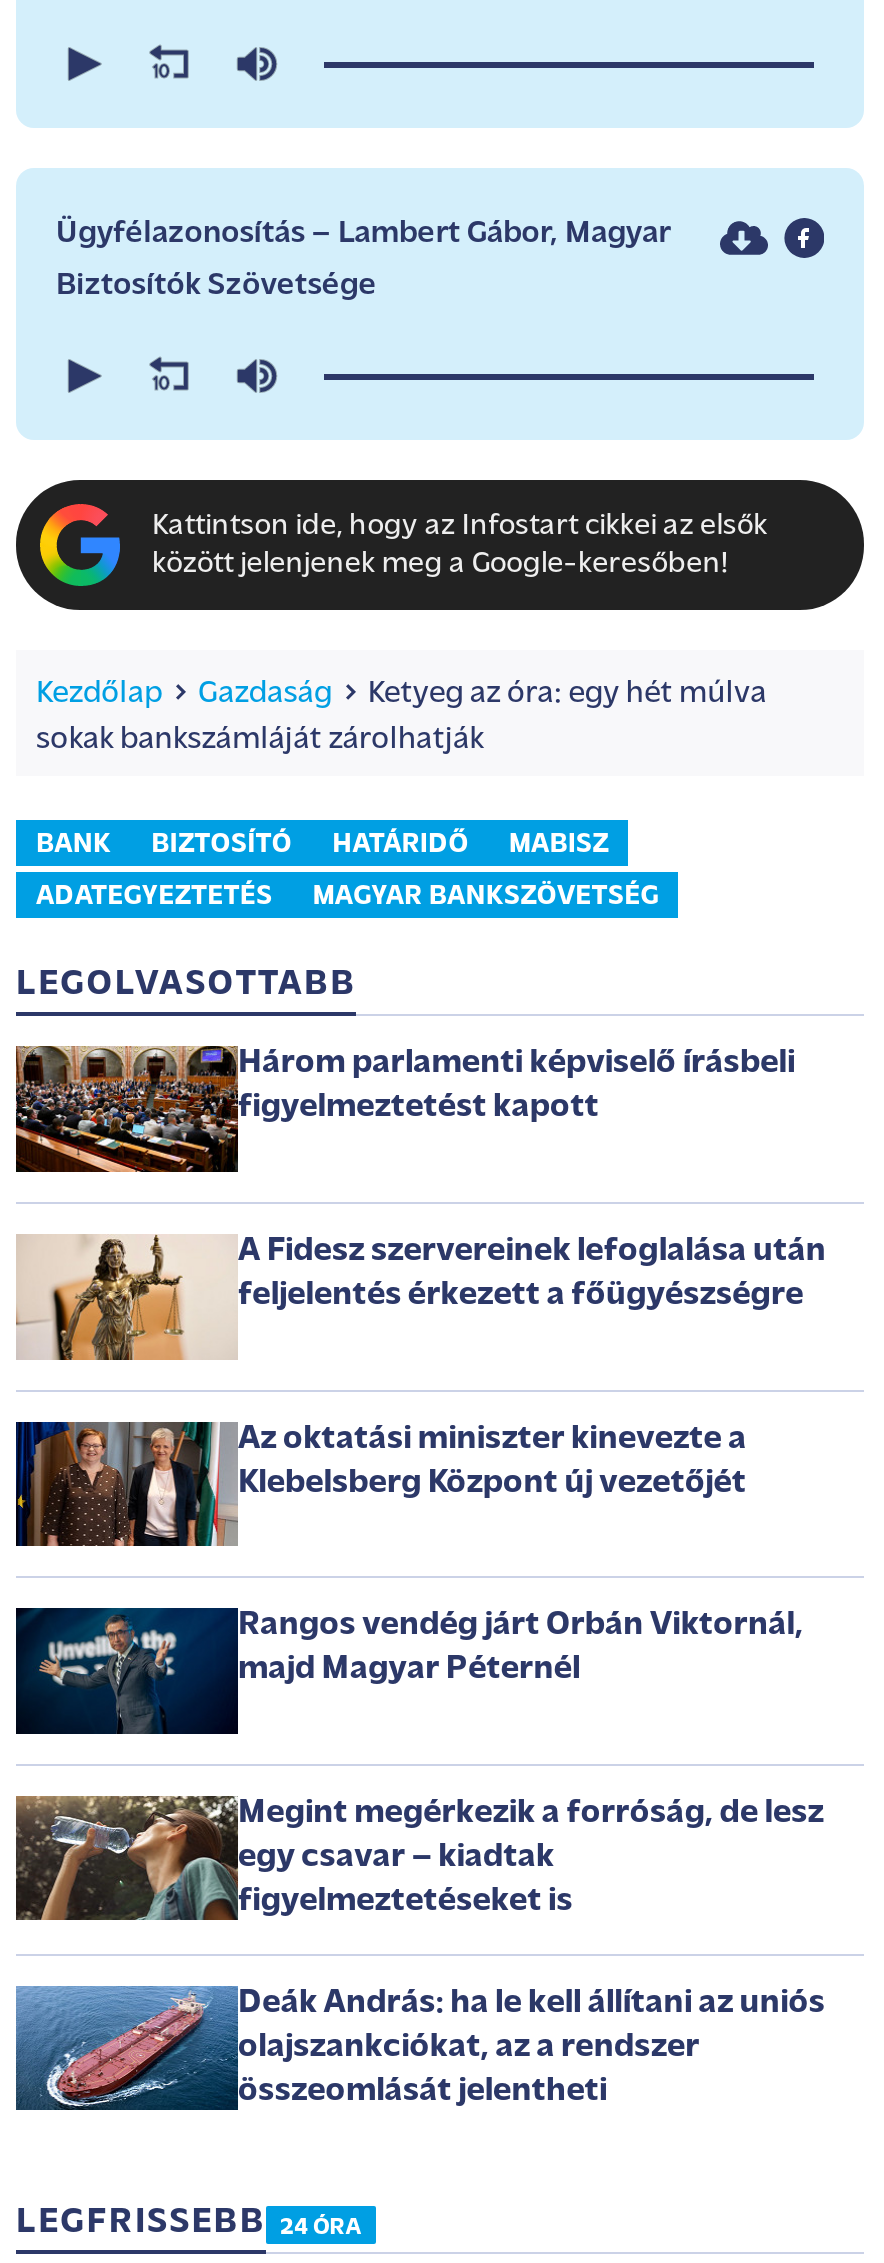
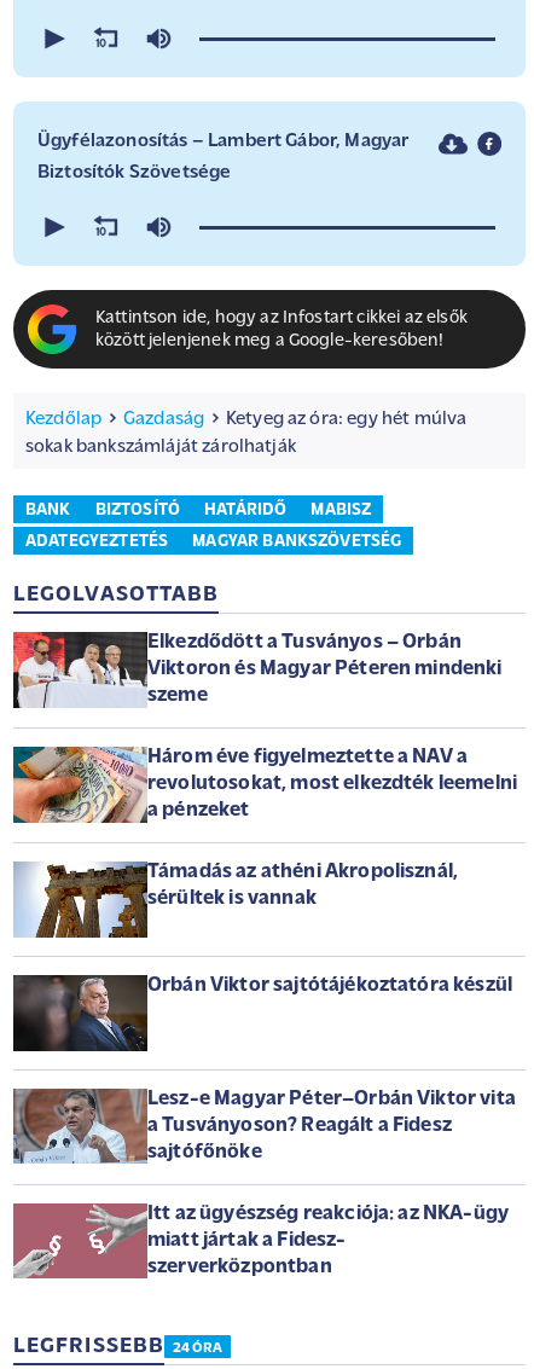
[14,1044,795,1174] [image] | Három parlamenti képviselő írásbeli | figyelmeztetést kapott -> [12,631,502,708] [image] | Elkezdődött a Tusványos – Orbán | Viktoron és Magyar Péteren mindenki | szeme
[16,1234,826,1362] [image] | A Fidesz szervereinek lefoglalása után | feljelentés érkezett a főügyészségre -> [12,746,517,824] [image] | Három éve figyelmeztette a NAV a | revolutosokat, most elkezdték leemelni | a pénzeket
[14,1420,747,1548] [image] | Az oktatási miniszter kinevezte a | Klebelsberg Központ új vezetőjét -> [13,862,458,939] [image] | Támadás az athéni Akropolisznál, | sérültek is vannak
[16,1608,803,1734] [image] | Rangos vendég járt Orbán Viktornál, | majd Magyar Péternél -> [13,975,512,1051] [image] | Orbán Viktor sajtótájékoztatóra készül
[16,1795,824,1922] [image] | Megint megérkezik a forróság, de lesz | egy csavar – kiadtak | figyelmeztetéseket is -> [12,1088,516,1164] [image] | Lesz-e Magyar Péter–Orbán Viktor vita | a Tusványoson? Reagált a Fidesz | sajtófőnöke
[14,1984,825,2112] [image] | Deák András: ha le kell állítani az uniós | olajszankciókat, az a rendszer | összeomlását jelentheti -> [12,1202,509,1280] [image] | Itt az ügyészség reakciója: az NKA-ügy | miatt jártak a Fidesz- | szerverközpontban

